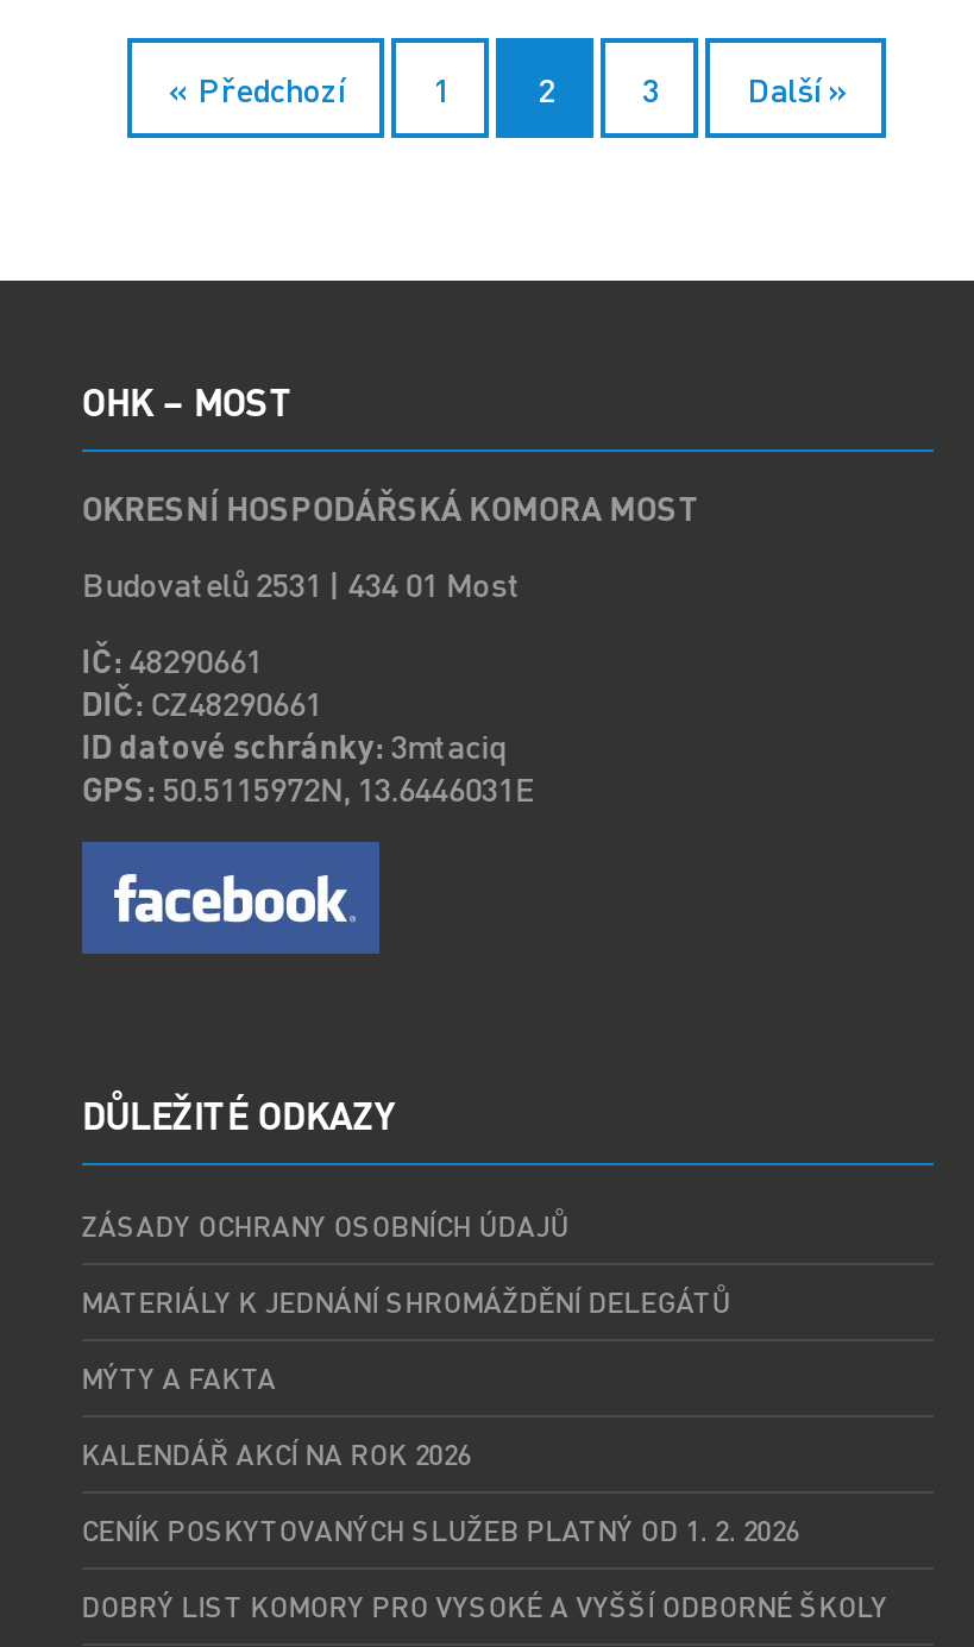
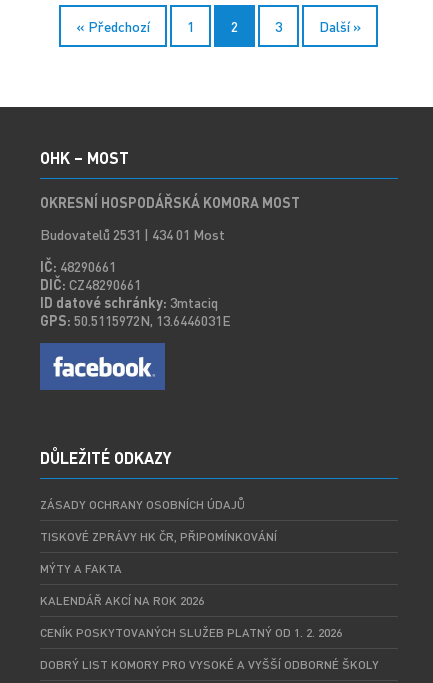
[82,1285,731,1320] MATERIÁLY K JEDNÁNÍ SHROMÁŽDĚNÍ DELEGÁTŮ -> [40,529,277,544] TISKOVÉ ZPRÁVY HK ČR, PŘIPOMÍNKOVÁNÍ

